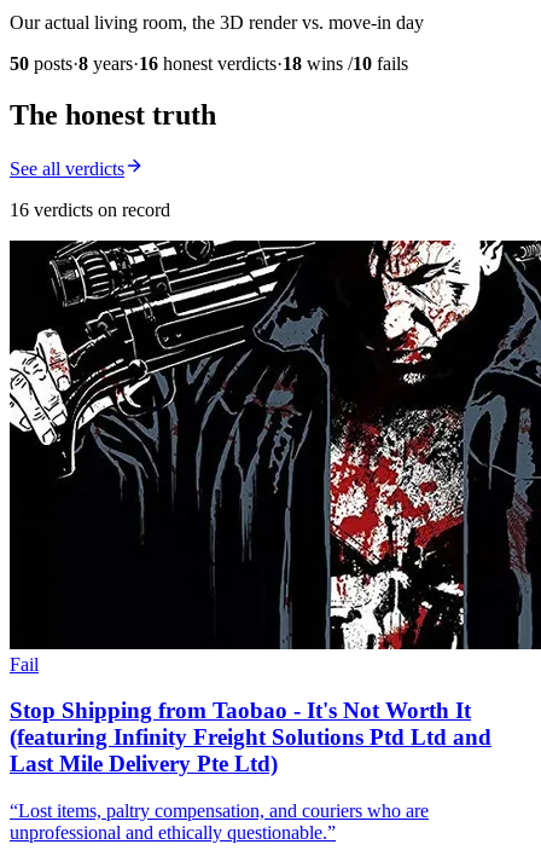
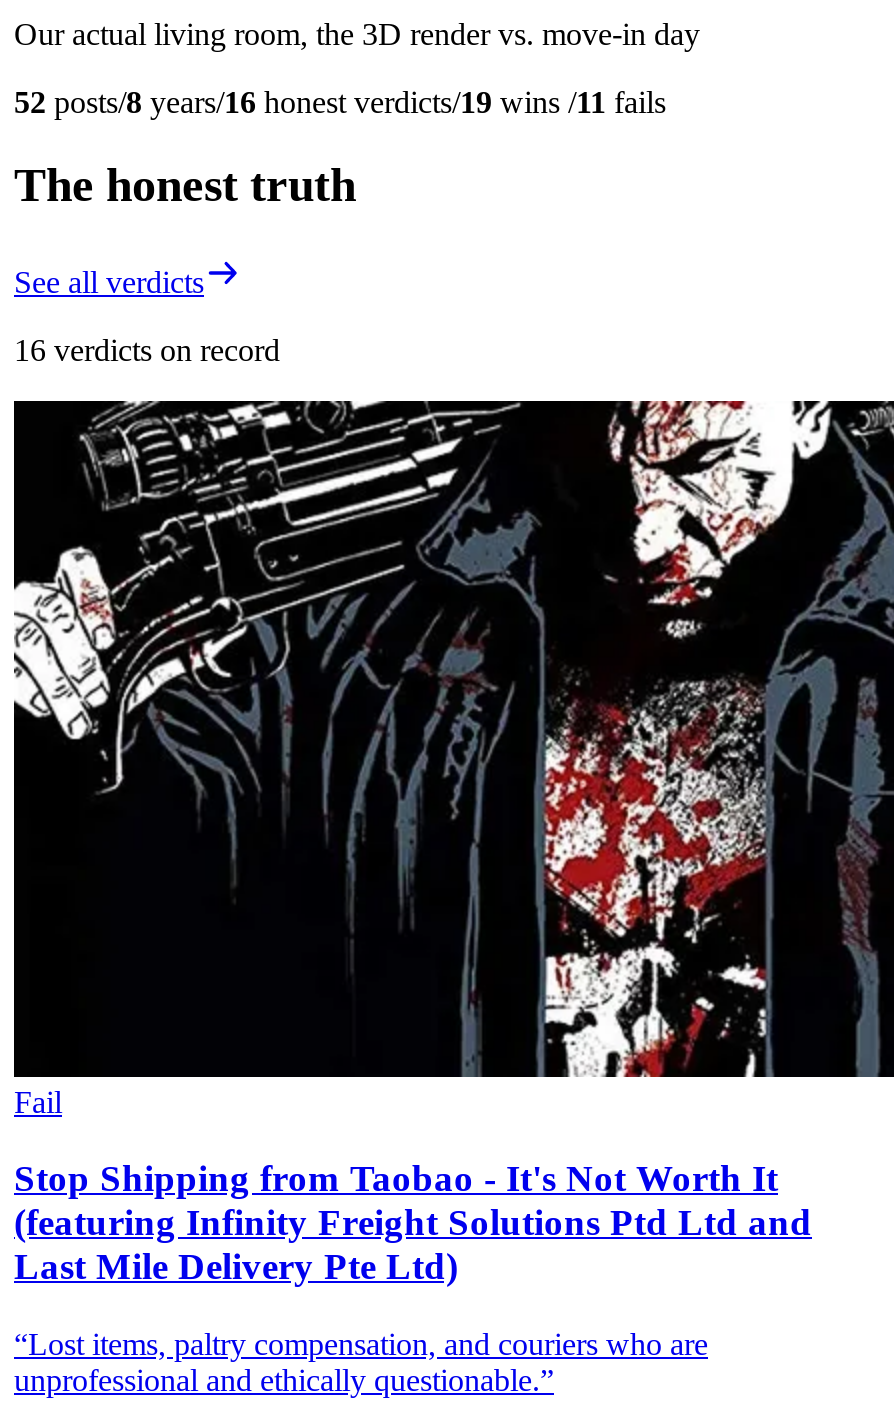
[10,53,408,74] 50 posts·8 years·16 honest verdicts·18 wins / 10 fails -> [14,85,666,119] 52 posts/8 years/16 honest verdicts/19 wins / 11 fails

